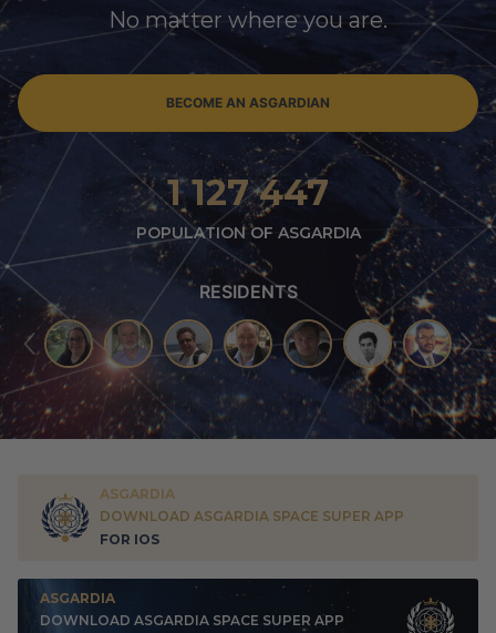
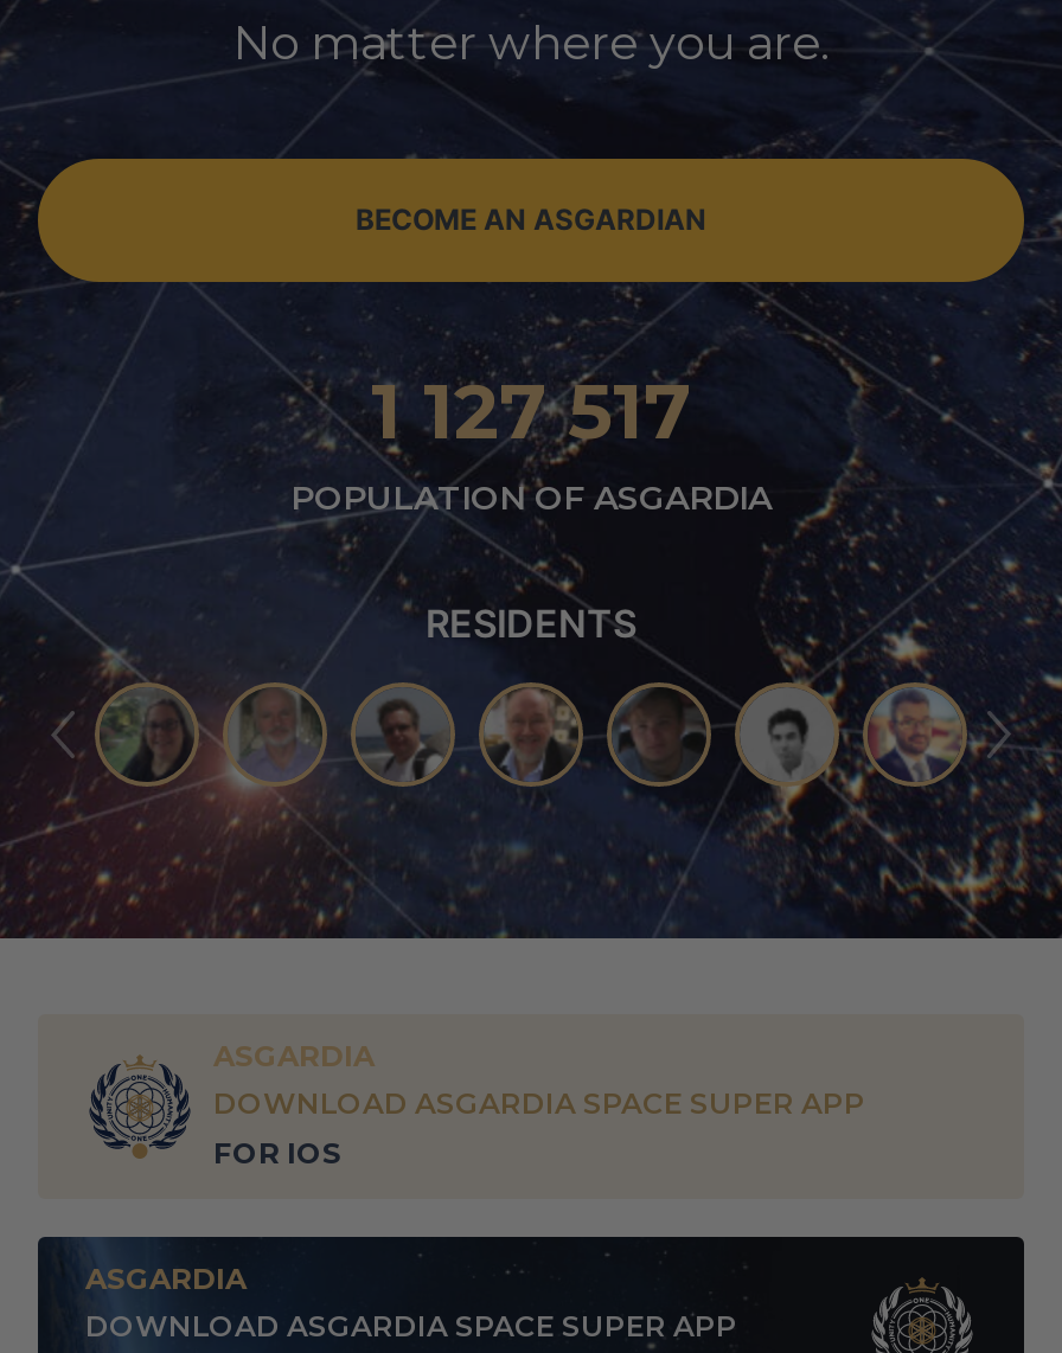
[167,171,329,214] 1 127 447 -> [371,365,691,457] 1 127 517

